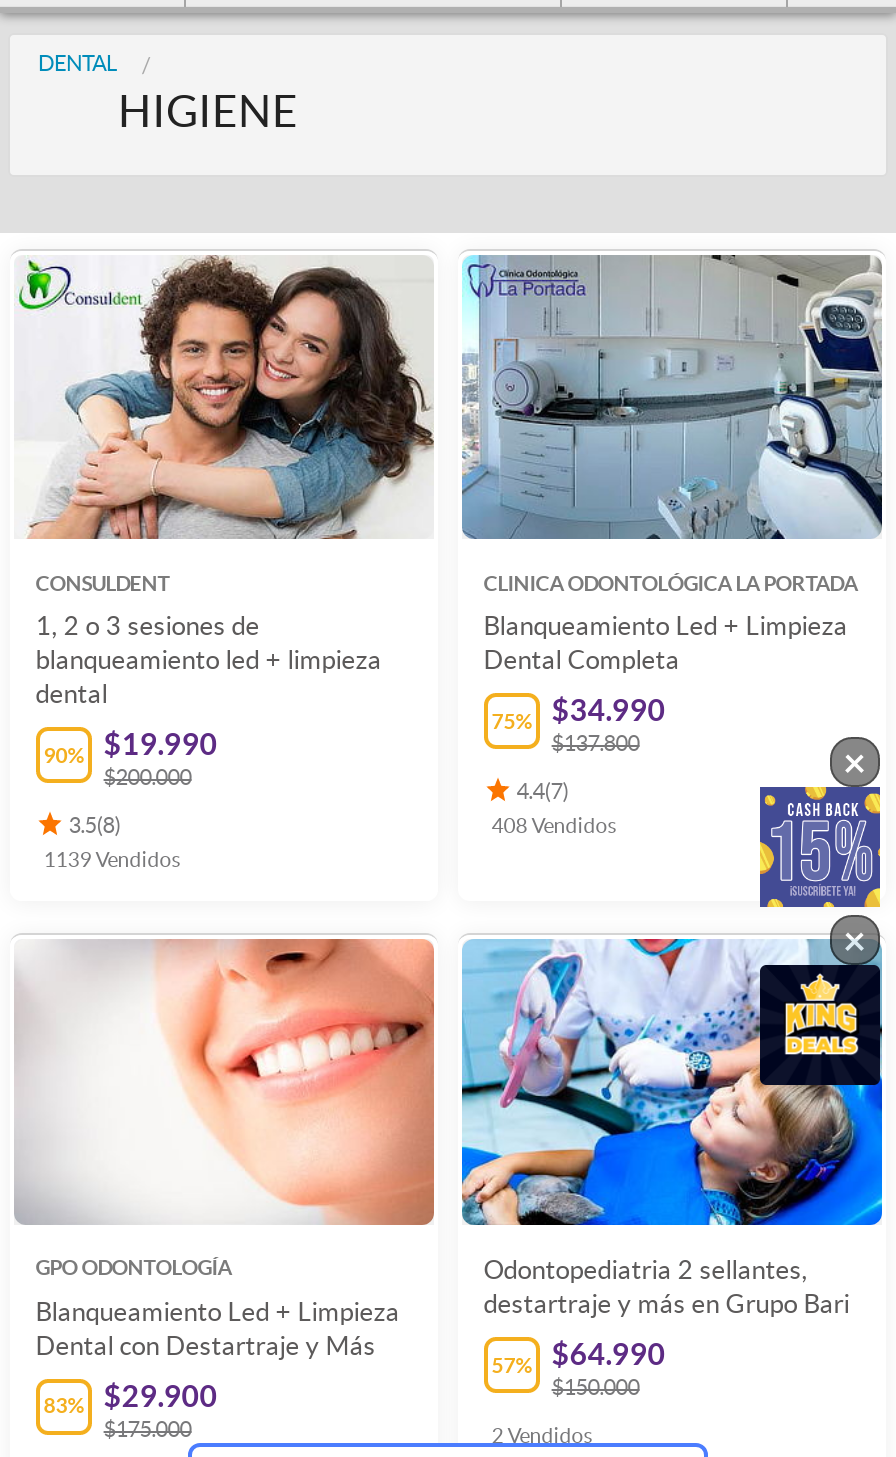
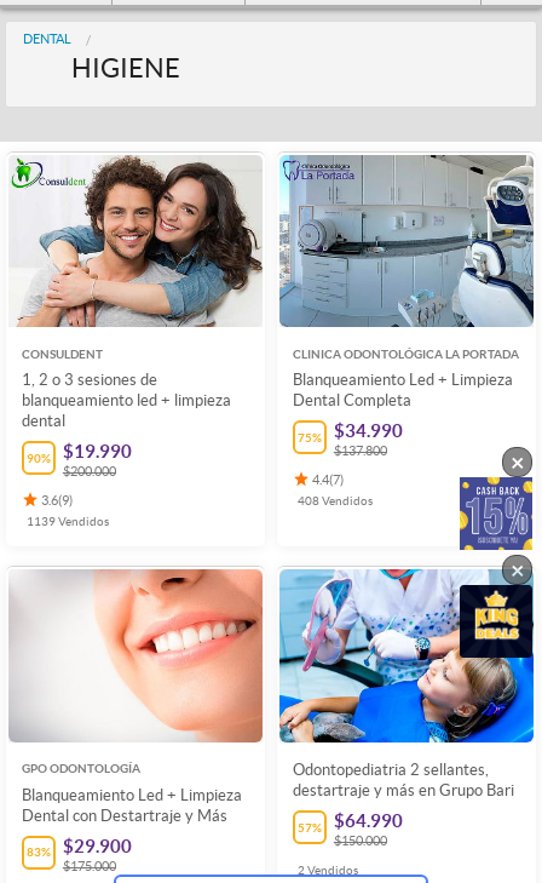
[68,814,120,838] 3.5(8) -> [41,493,73,508] 3.6(9)

